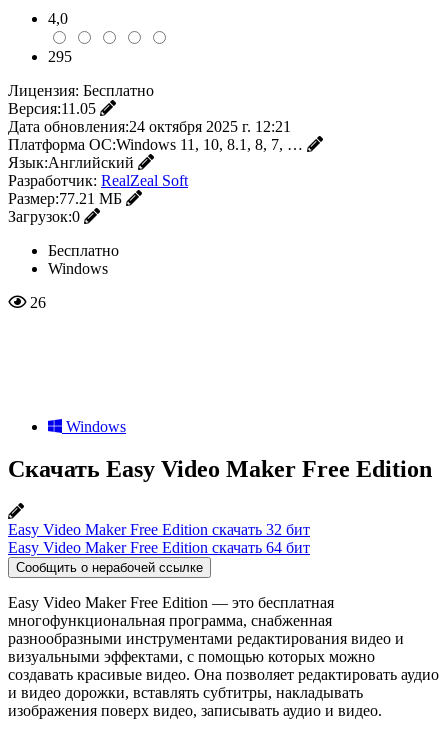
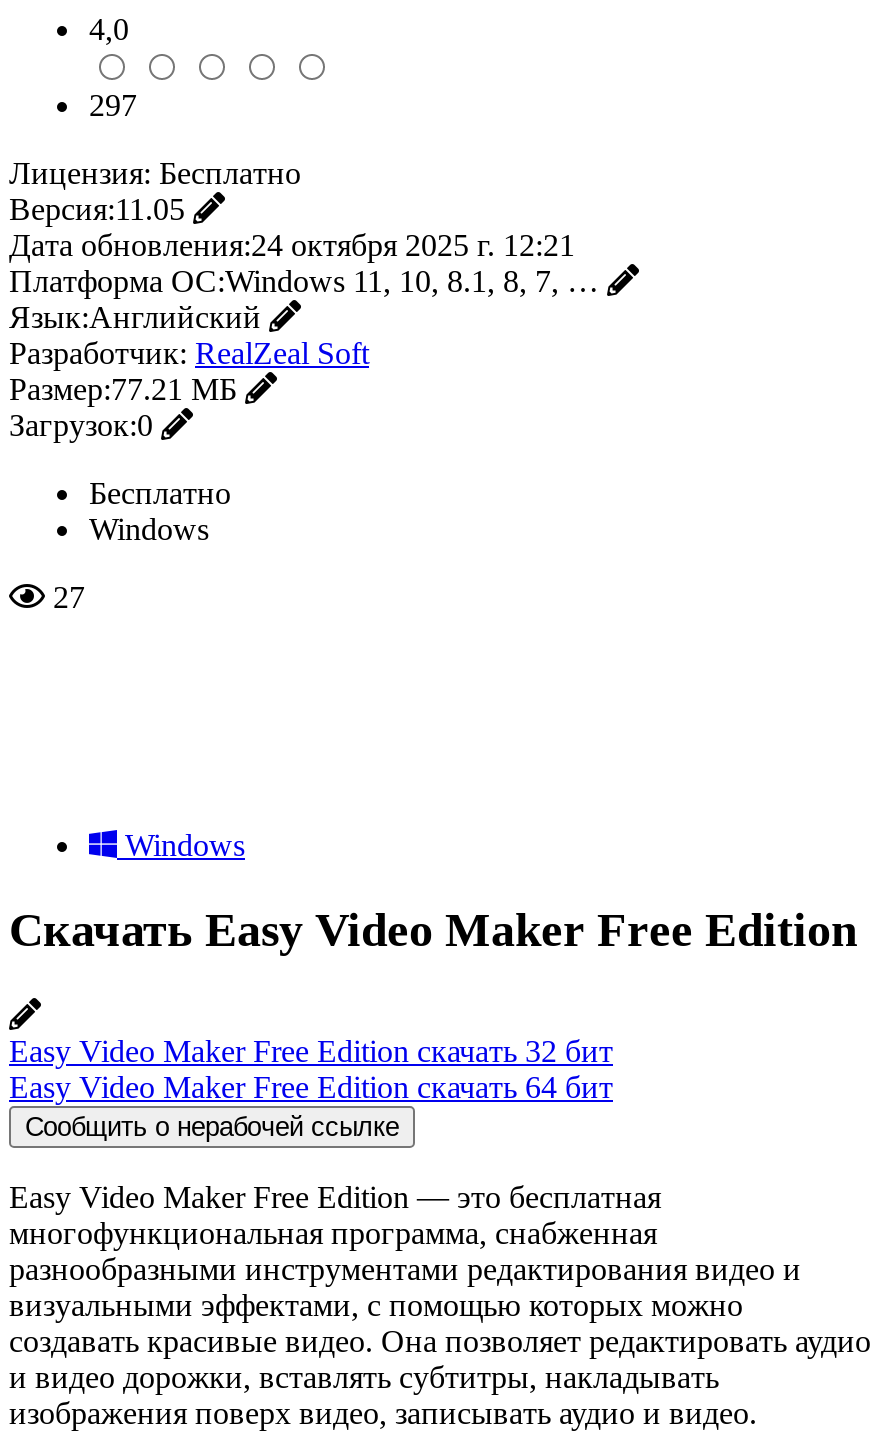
[48,48,72,65] 295 -> [89,88,137,122] 297
[30,294,46,311] 26 -> [53,580,85,614] 27

